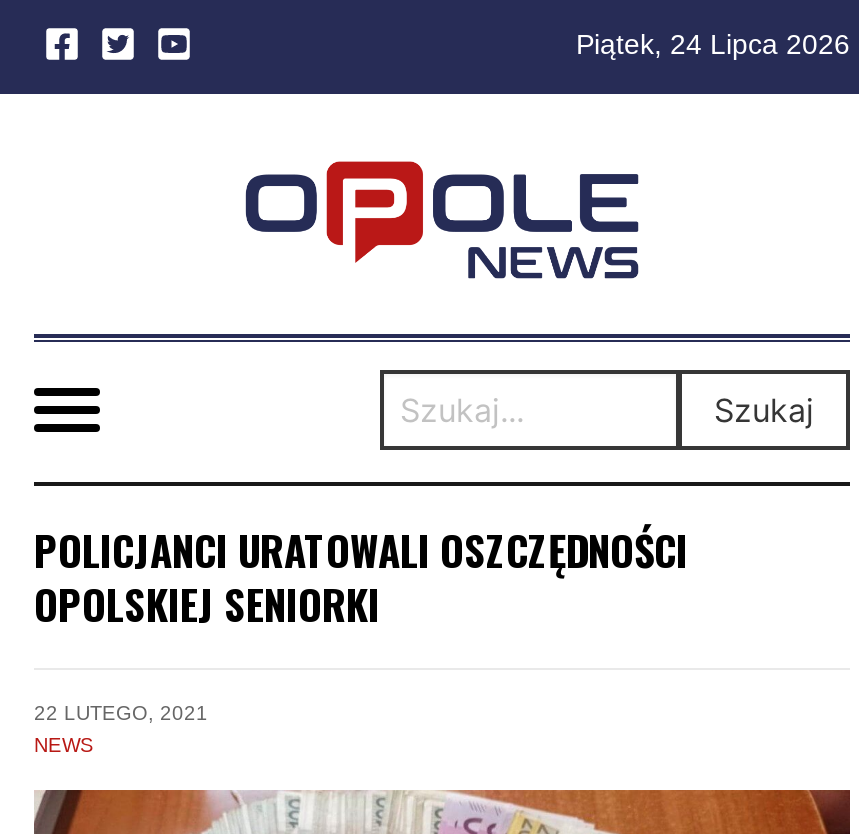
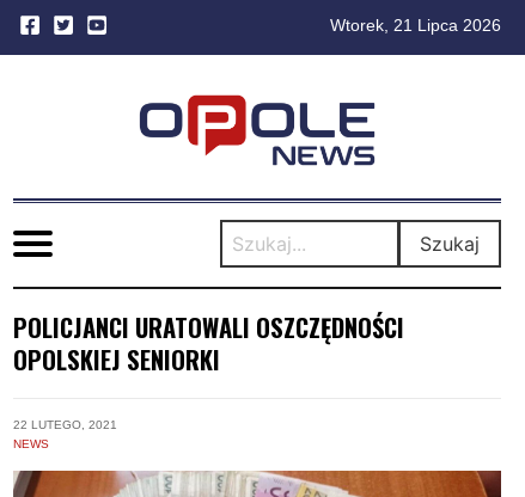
[576,28,850,60] Piątek, 24 Lipca 2026 -> [330,16,501,35] Wtorek, 21 Lipca 2026

